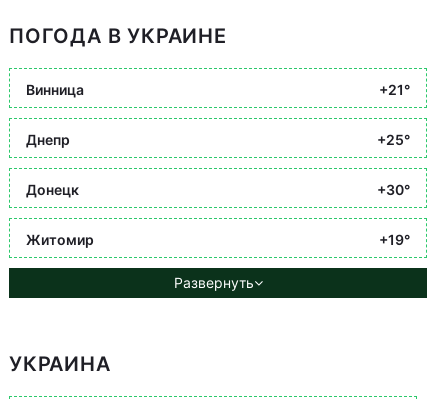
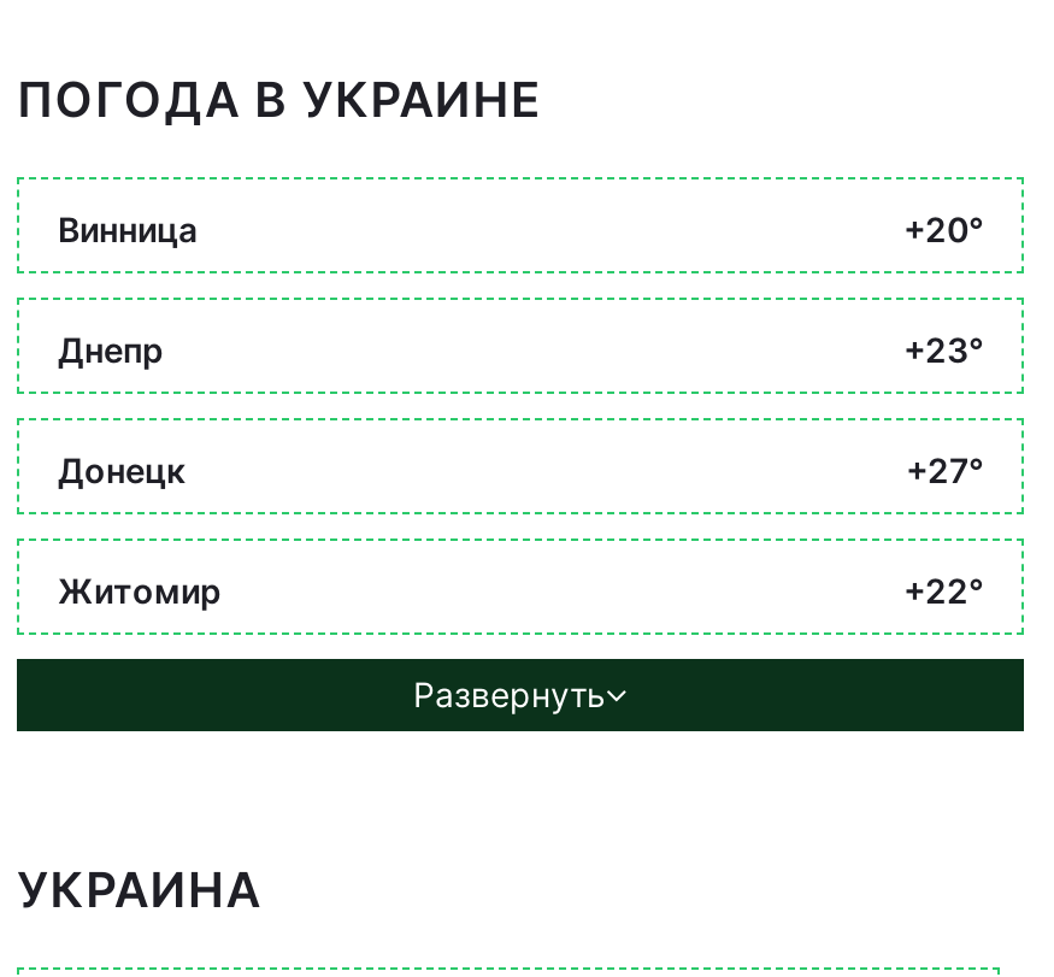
[379,80,410,97] +21° -> [903,207,983,248] +20°
[377,130,410,147] +25° -> [903,328,983,369] +23°
[377,180,410,197] +30° -> [906,448,983,489] +27°
[379,230,410,247] +19° -> [903,569,983,610] +22°

